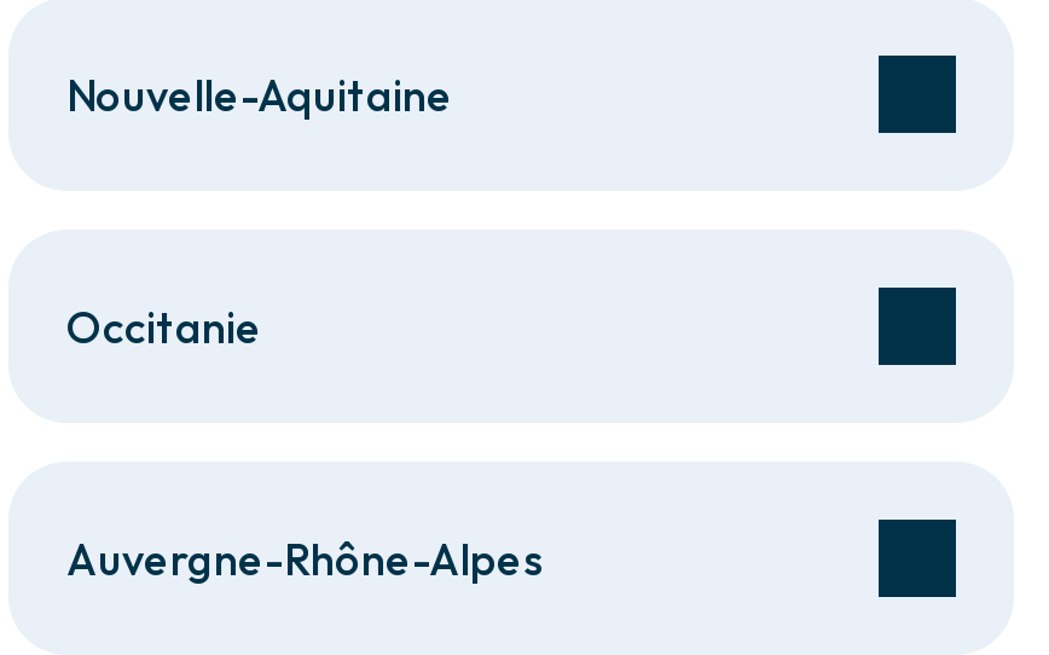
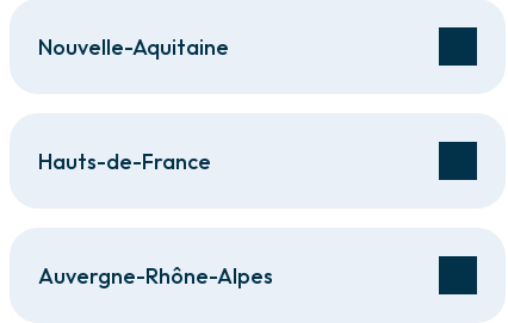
[66,298,262,354] Occitanie -> [38,147,211,175] Hauts-de-France

